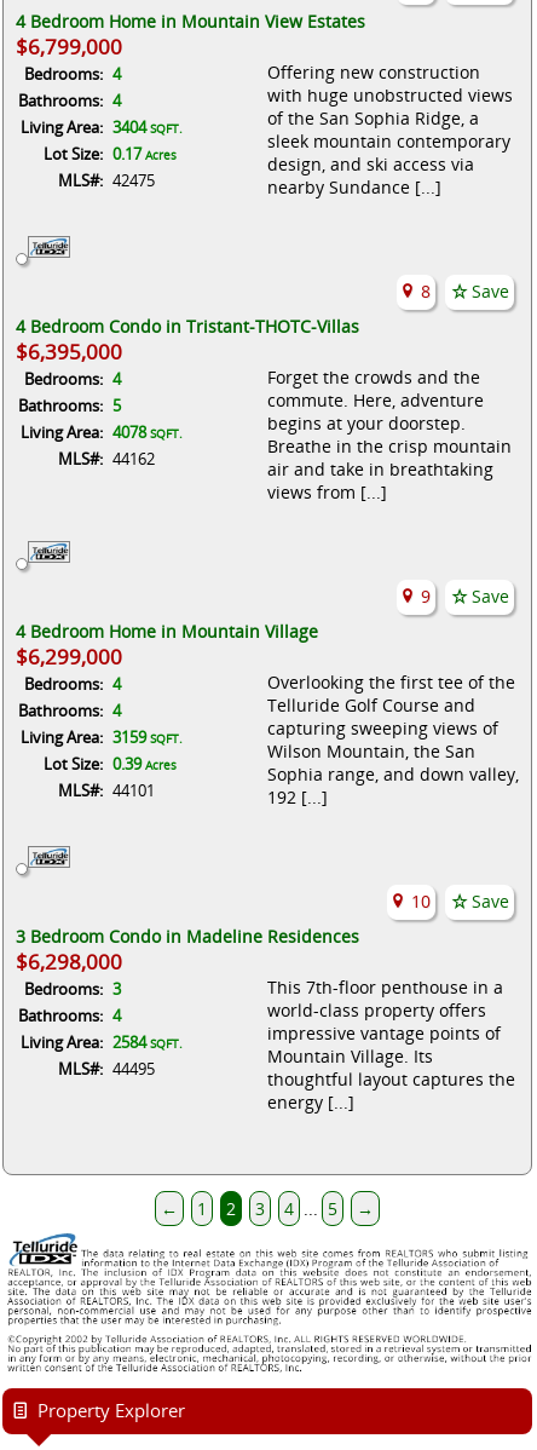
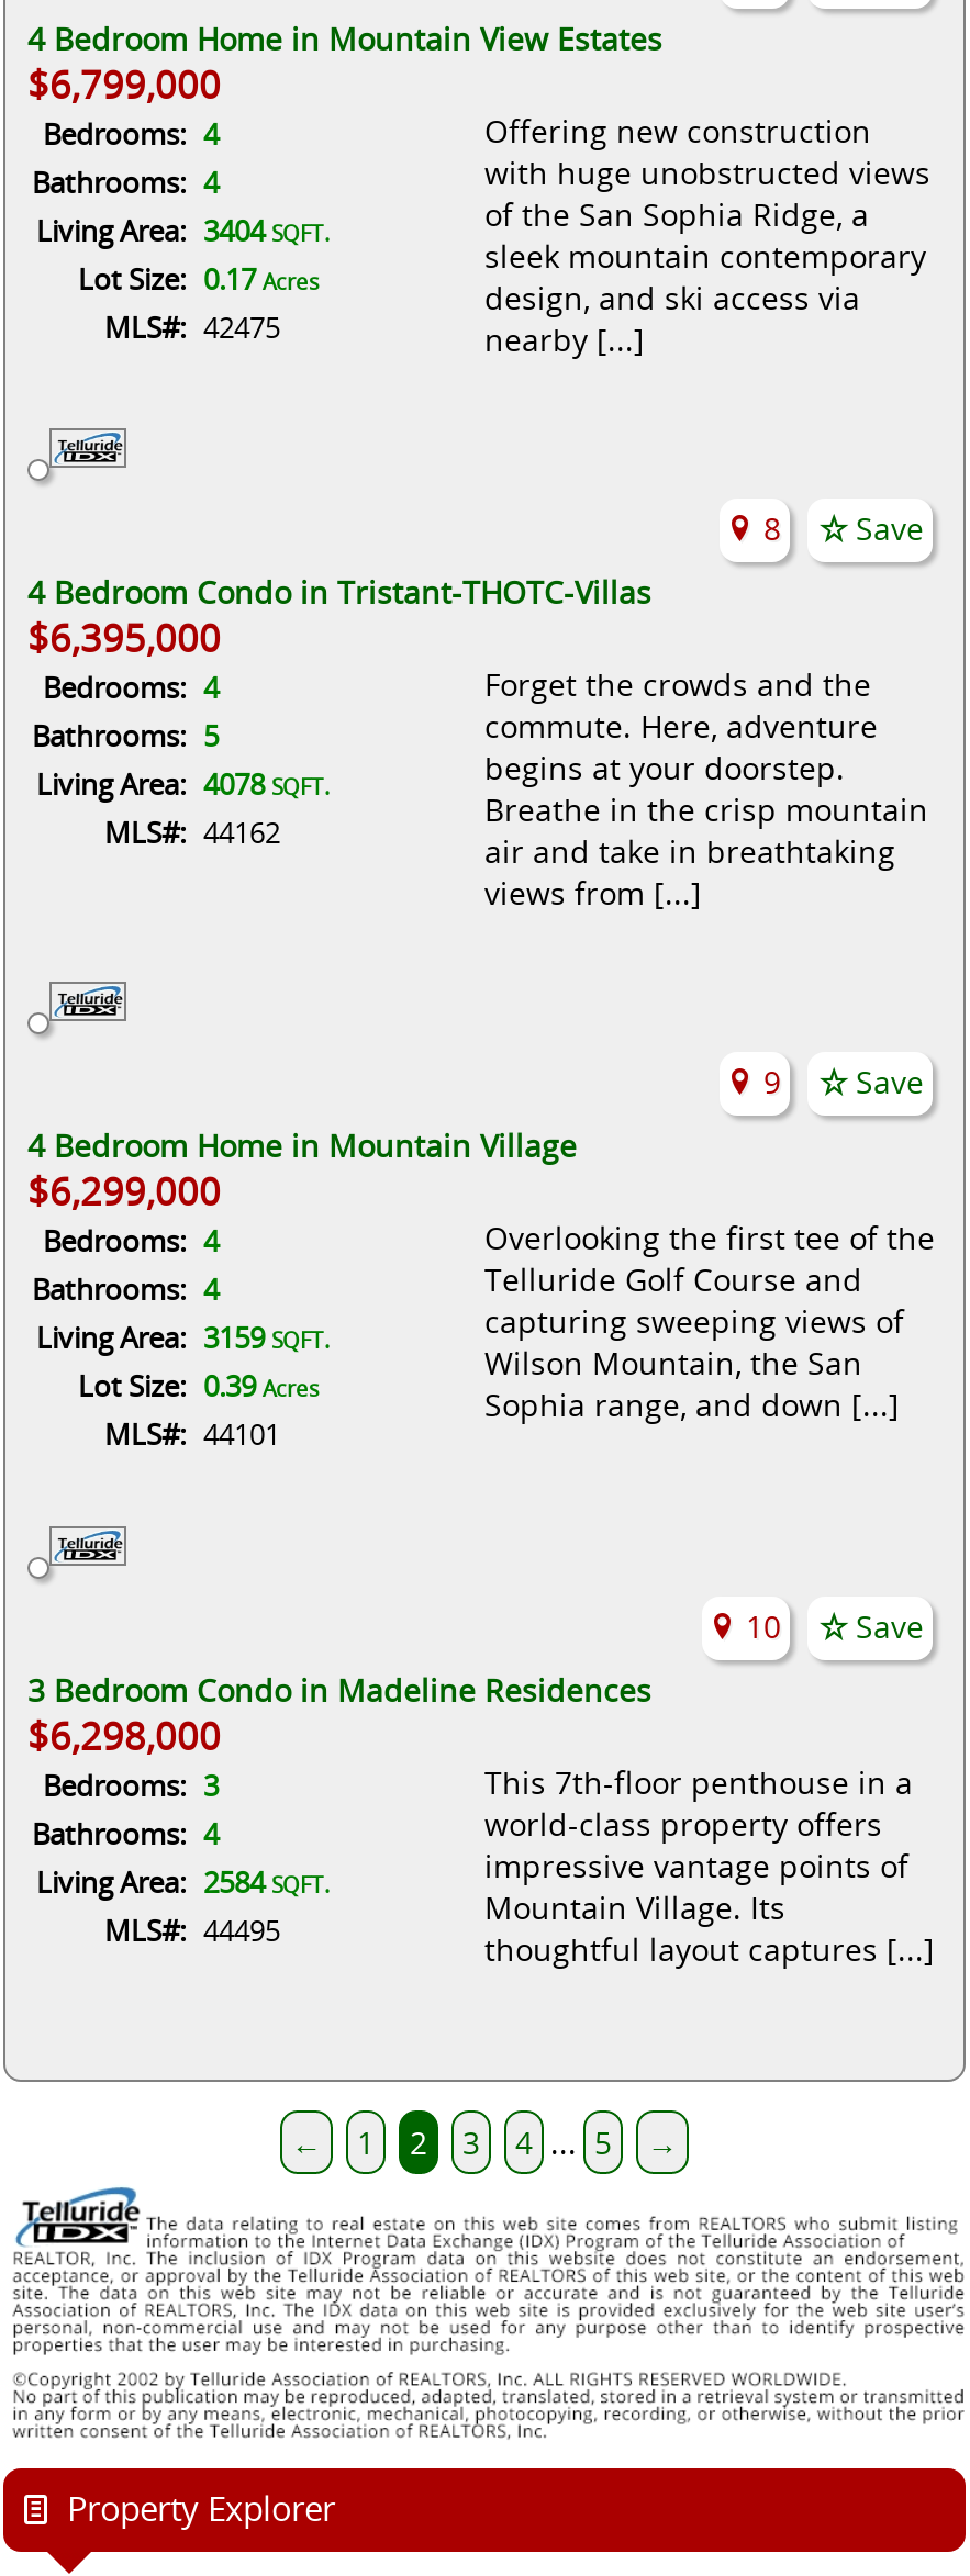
[267,176,441,199] nearby Sundance [...] -> [484,319,645,361] nearby [...]
[267,763,519,809] Sophia range, and down valley, | 192 [...] -> [484,1384,900,1426] Sophia range, and down [...]
[267,1068,515,1114] thoughtful layout captures the | energy [...] -> [484,1929,935,1970] thoughtful layout captures [...]

